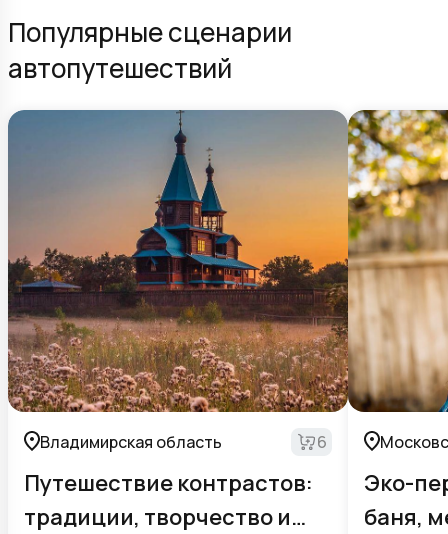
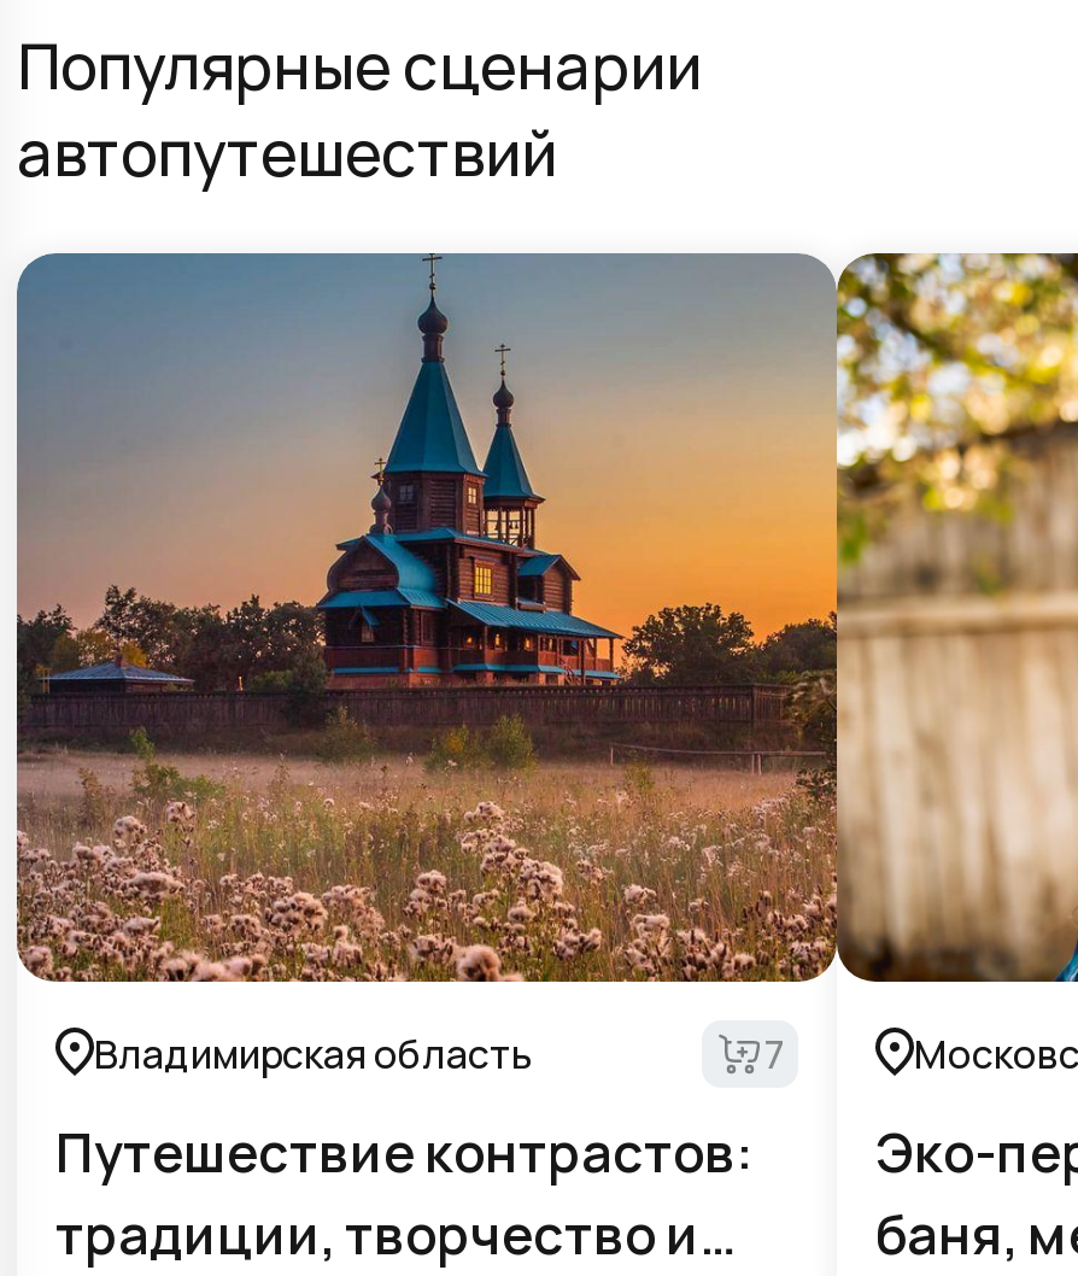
[317,431,327,453] 6 -> [764,1028,786,1081] 7

